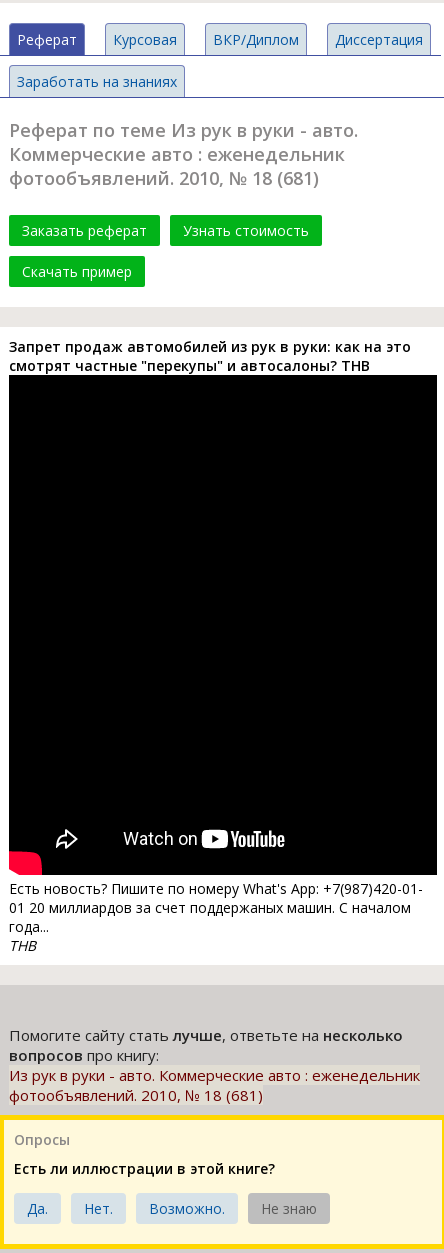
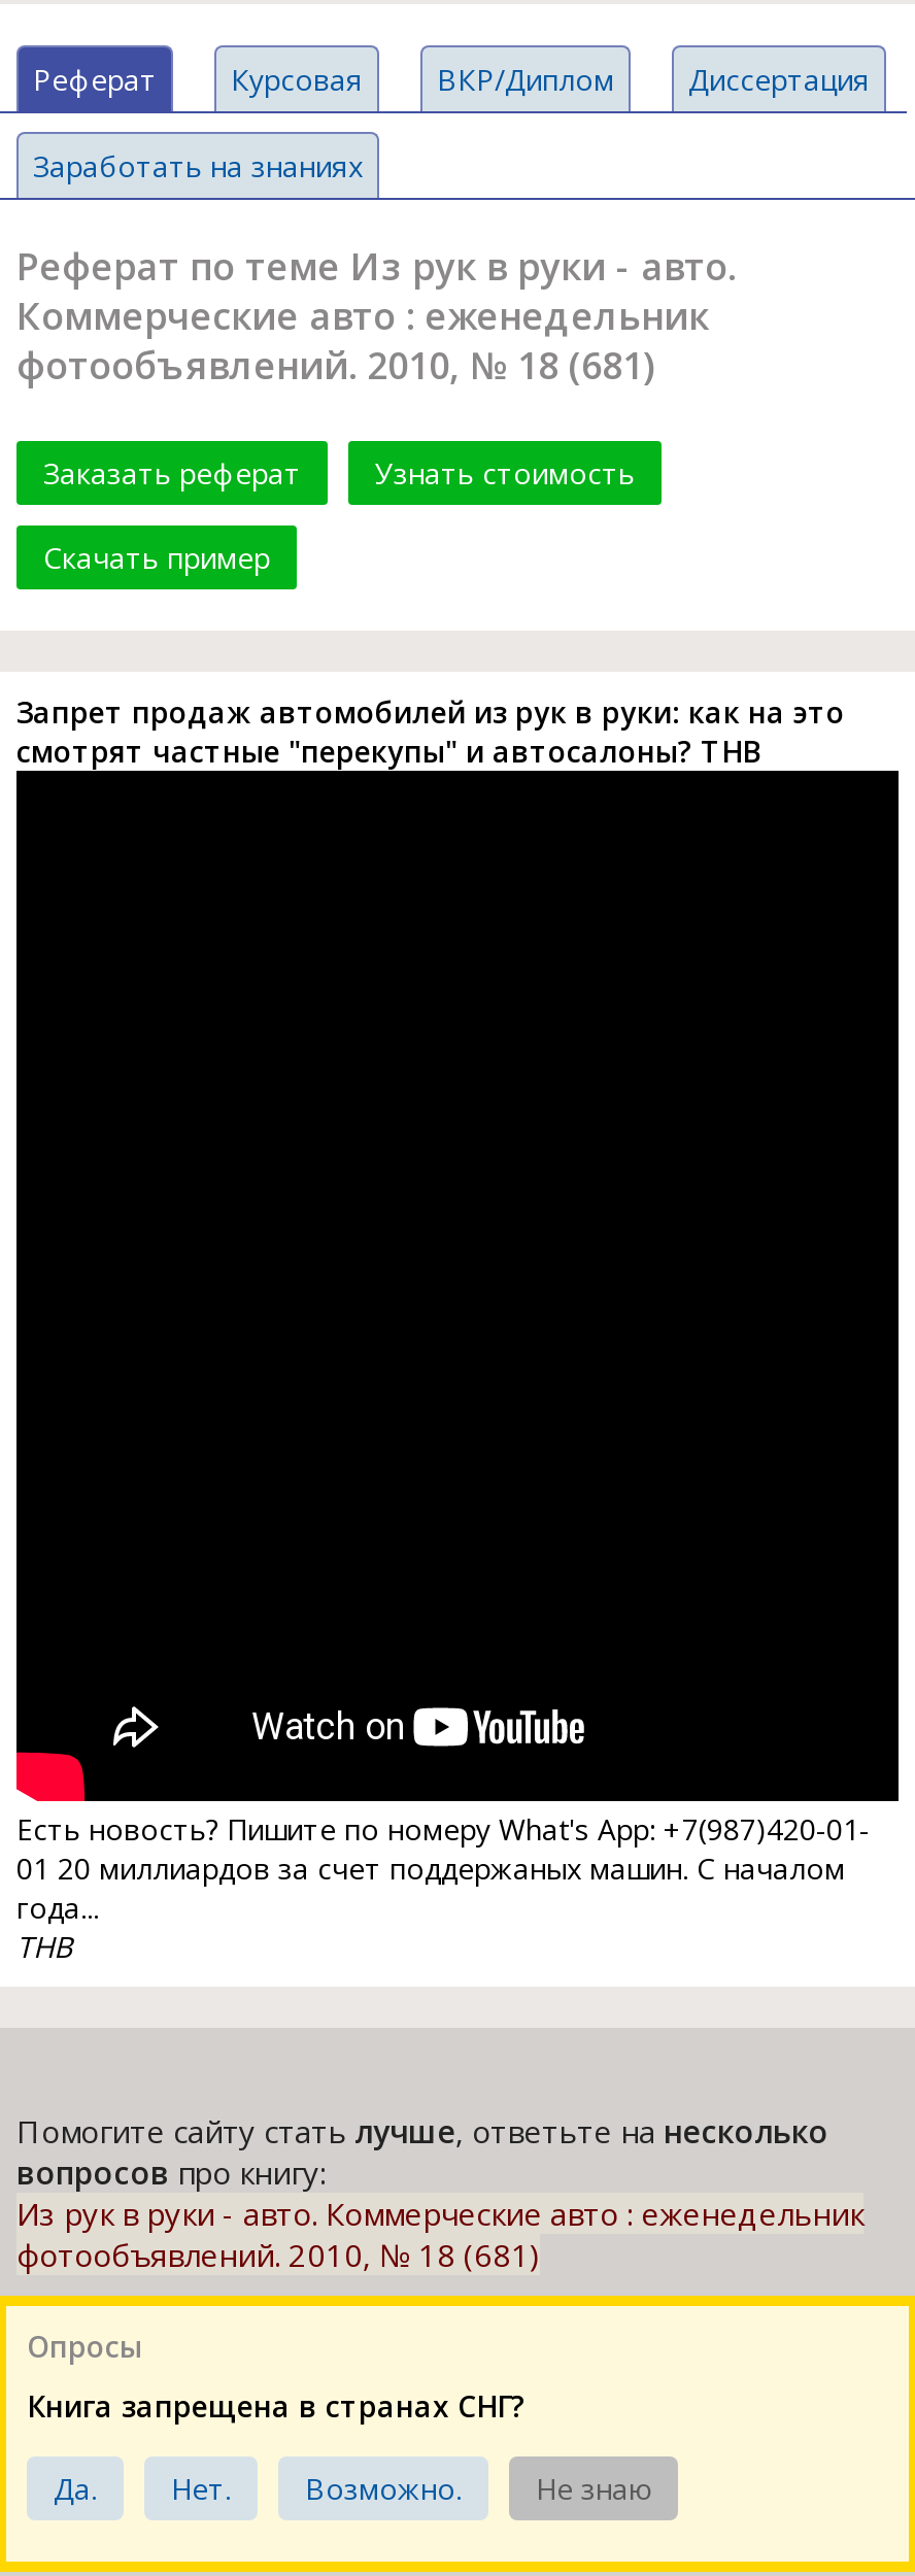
[14,1159,275,1178] Есть ли иллюстрации в этой книге? -> [27,2387,526,2426] Книга запрещена в странах СНГ?

